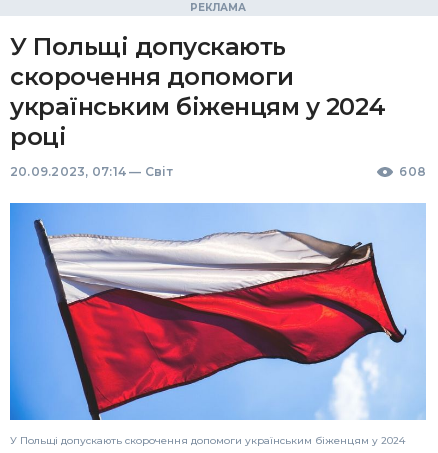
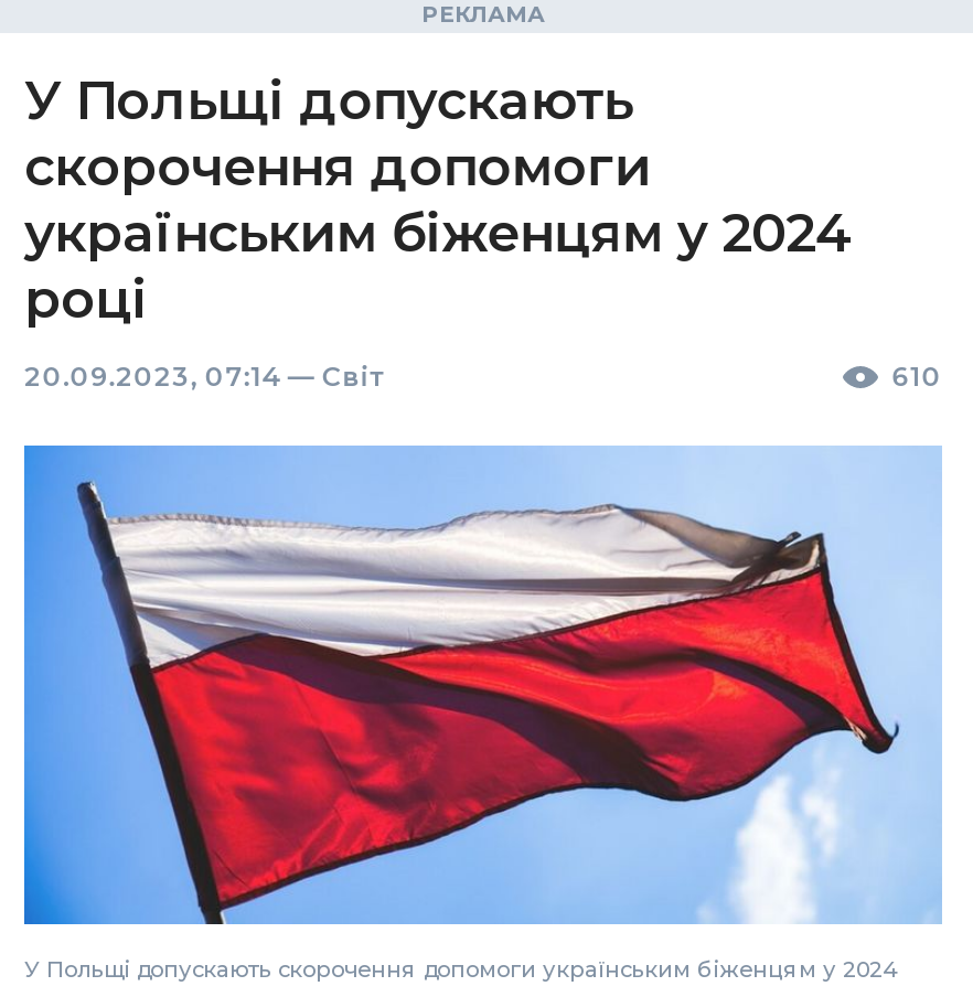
[399,164,426,179] 608 -> [892,359,942,392] 610

